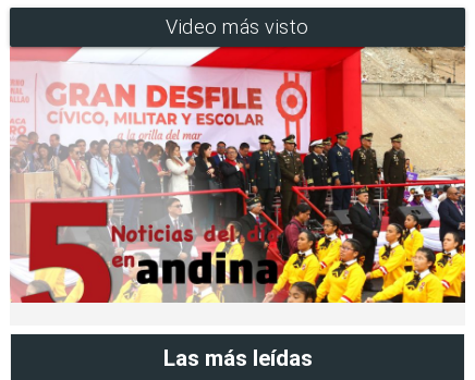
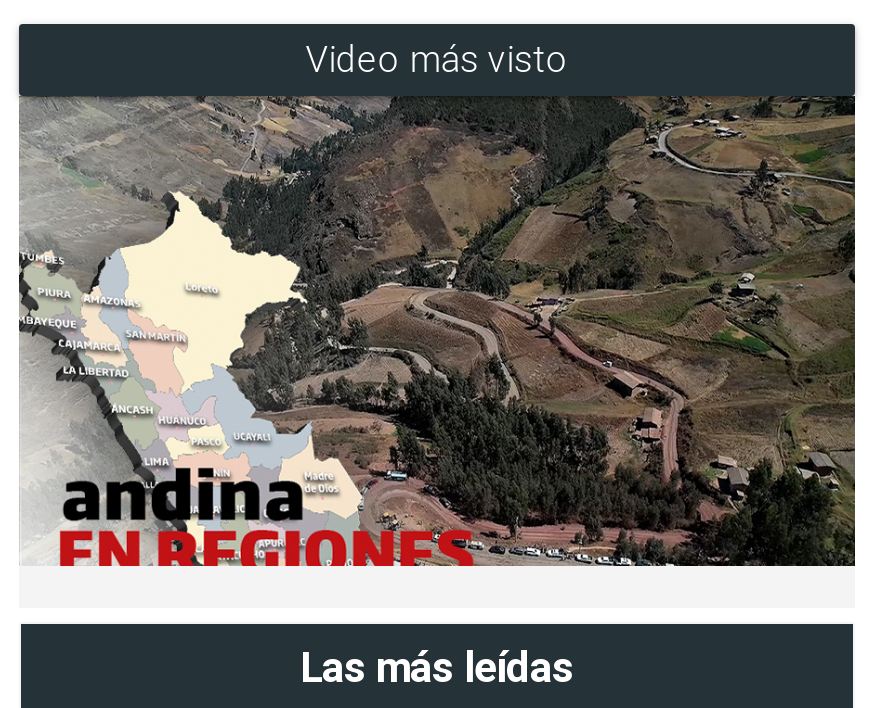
[10,46,466,304] [image] -> [17,96,857,568] [image]

